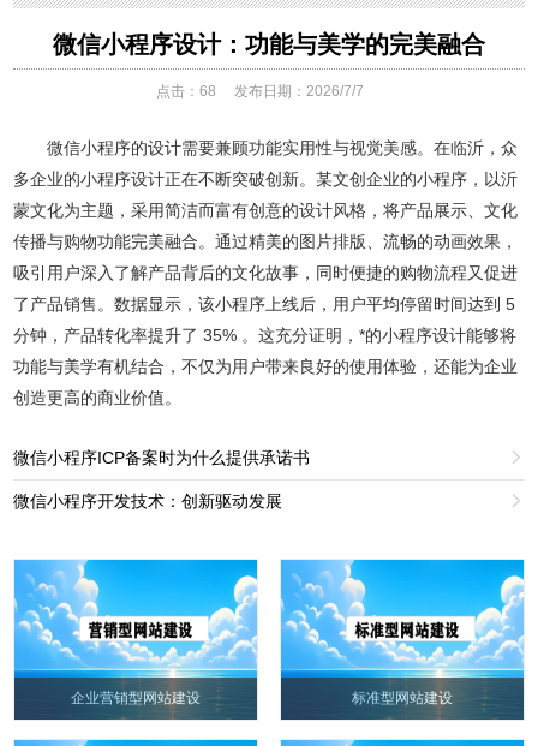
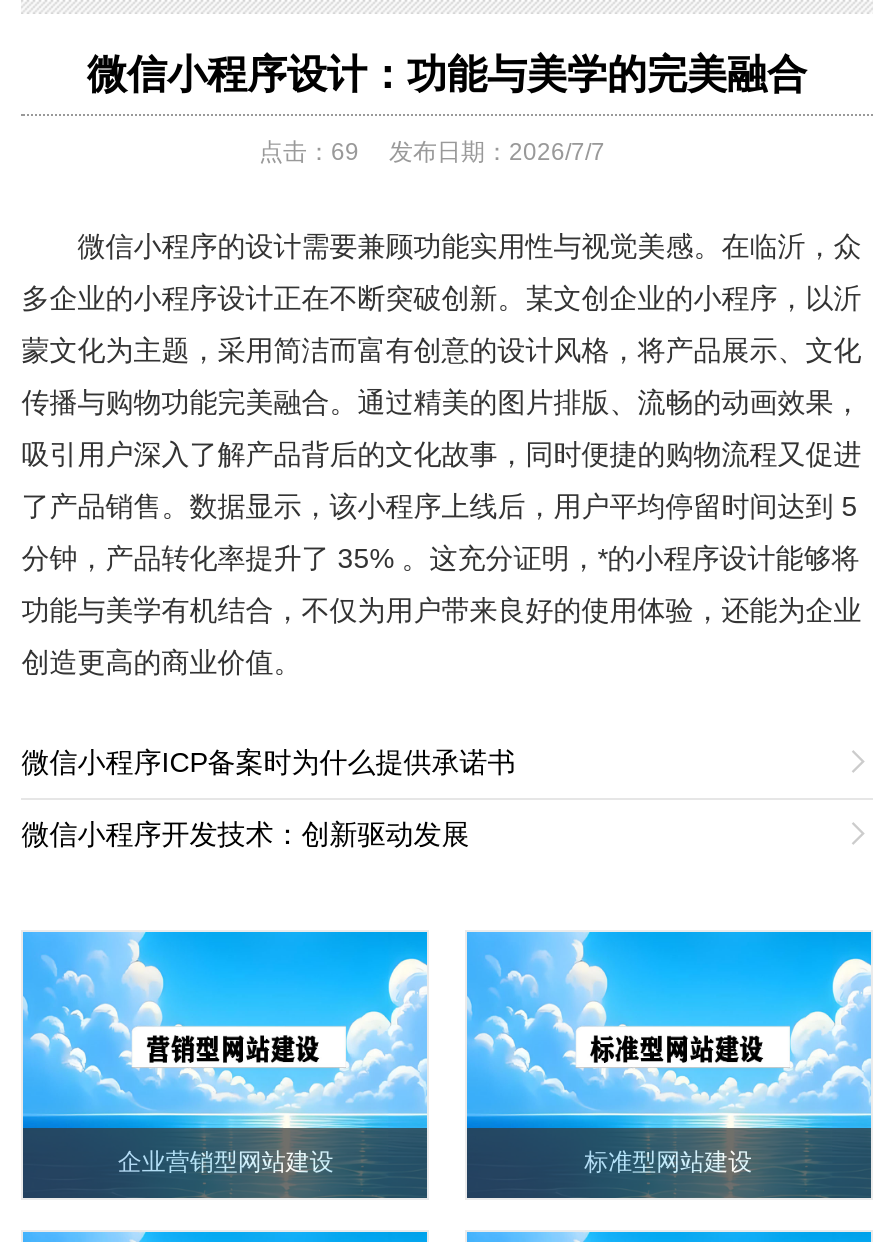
[156,83,364,100] 点击：68 发布日期：2026/7/7 -> [259,138,605,166] 点击：69 发布日期：2026/7/7

